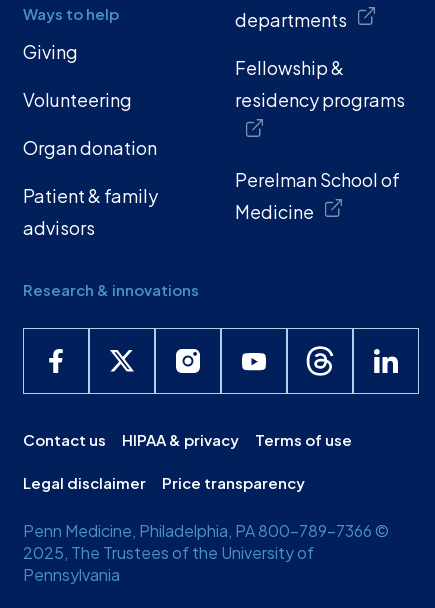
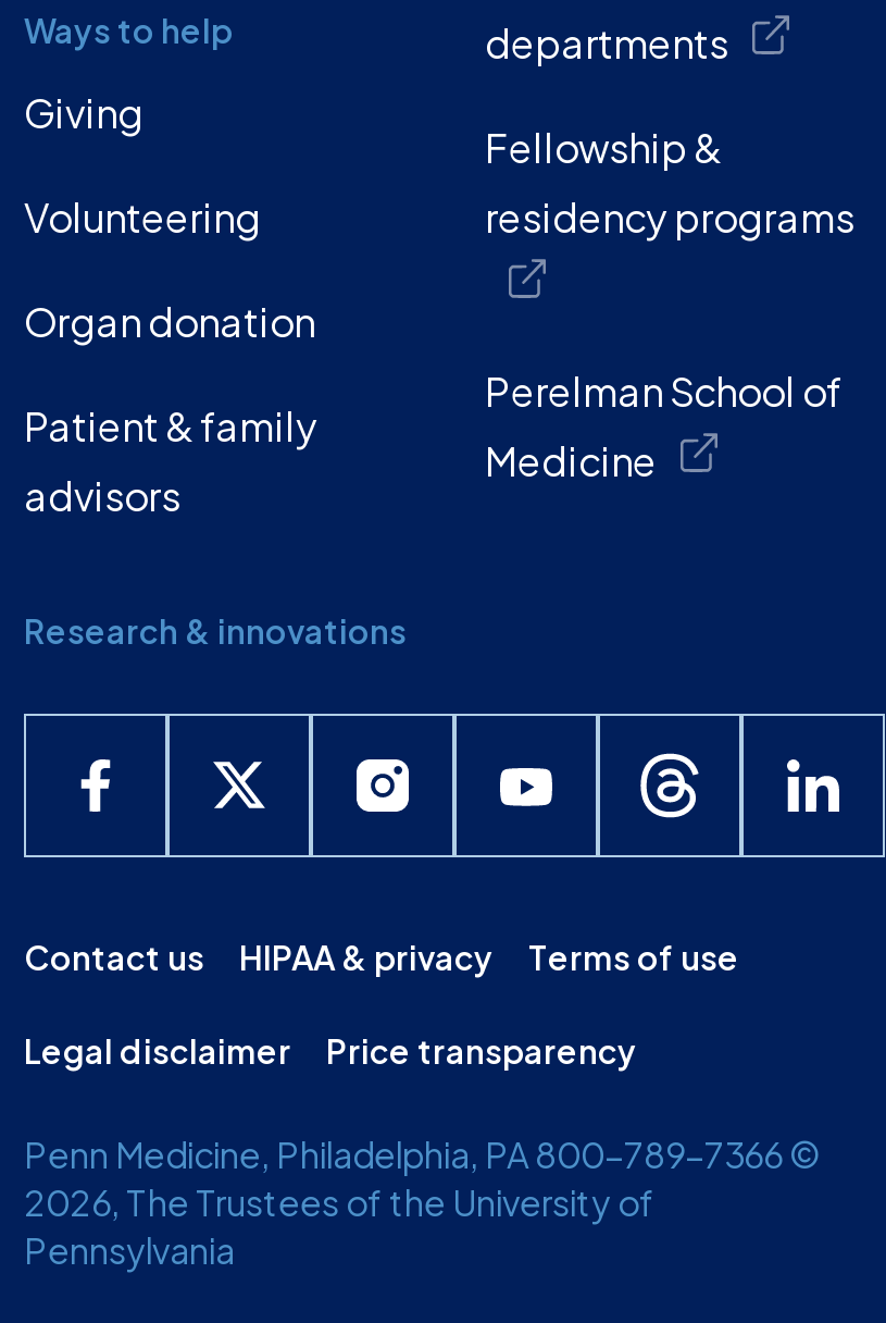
[23,542,314,563] 2025, The Trustees of the University of -> [24,1179,654,1225] 2026, The Trustees of the University of

